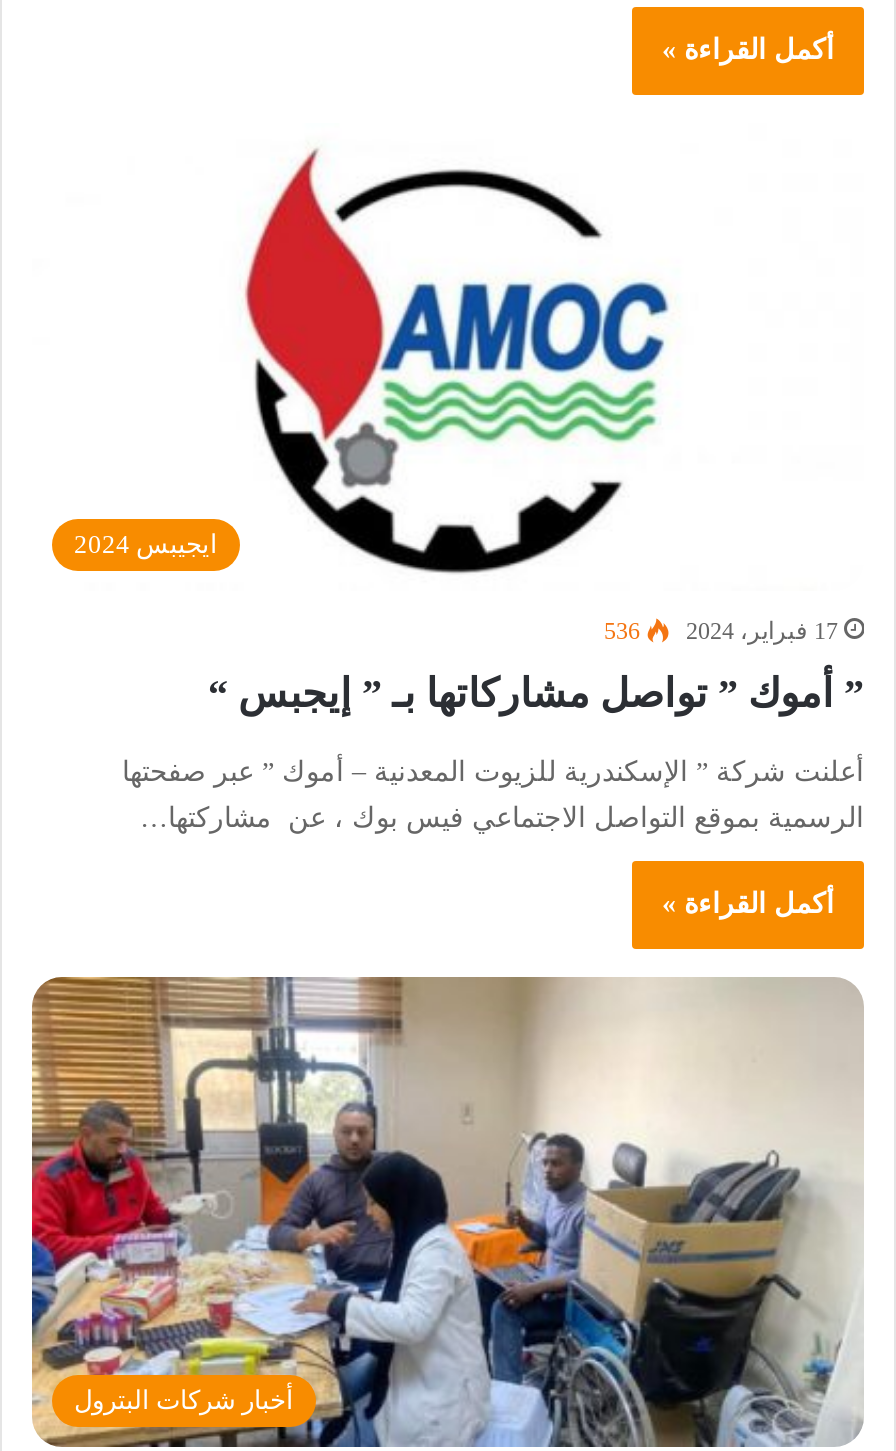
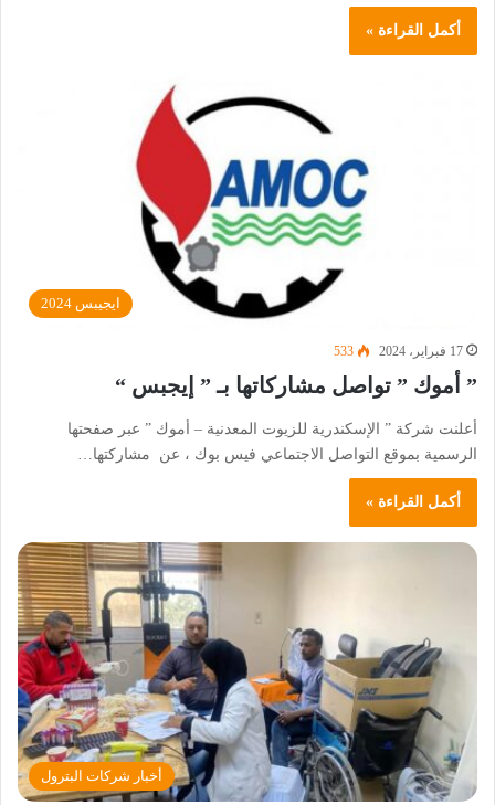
[604,618,640,646] 536 -> [334,344,354,359] 533

